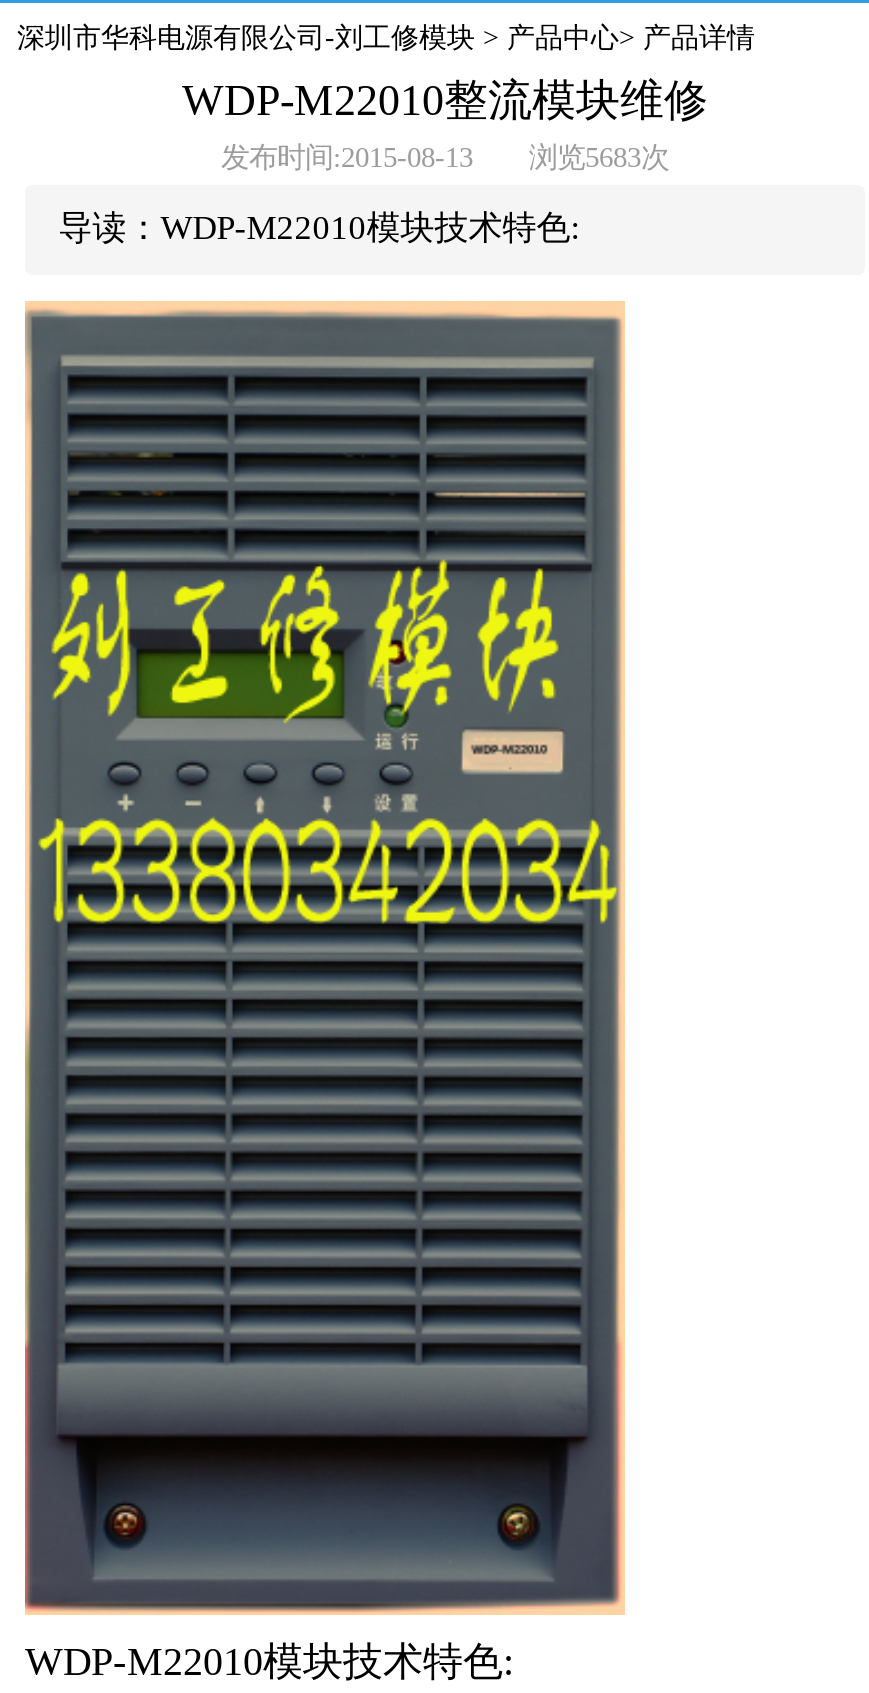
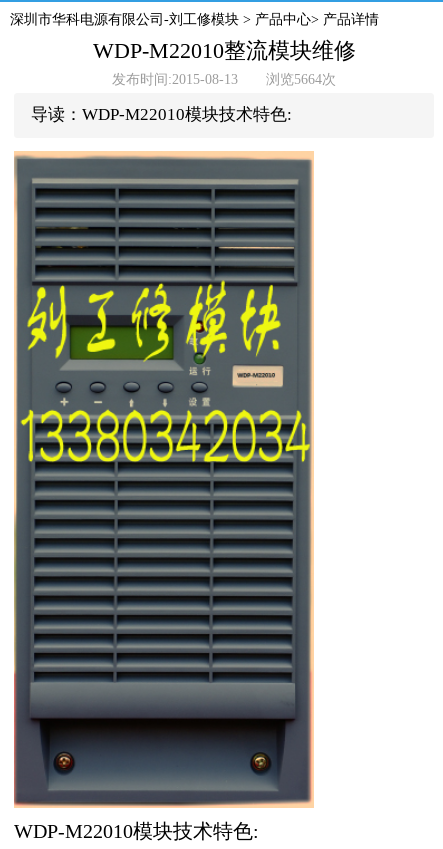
[221,141,669,173] 发布时间:2015-08-13 浏览5683次 -> [112,71,336,87] 发布时间:2015-08-13 浏览5664次

